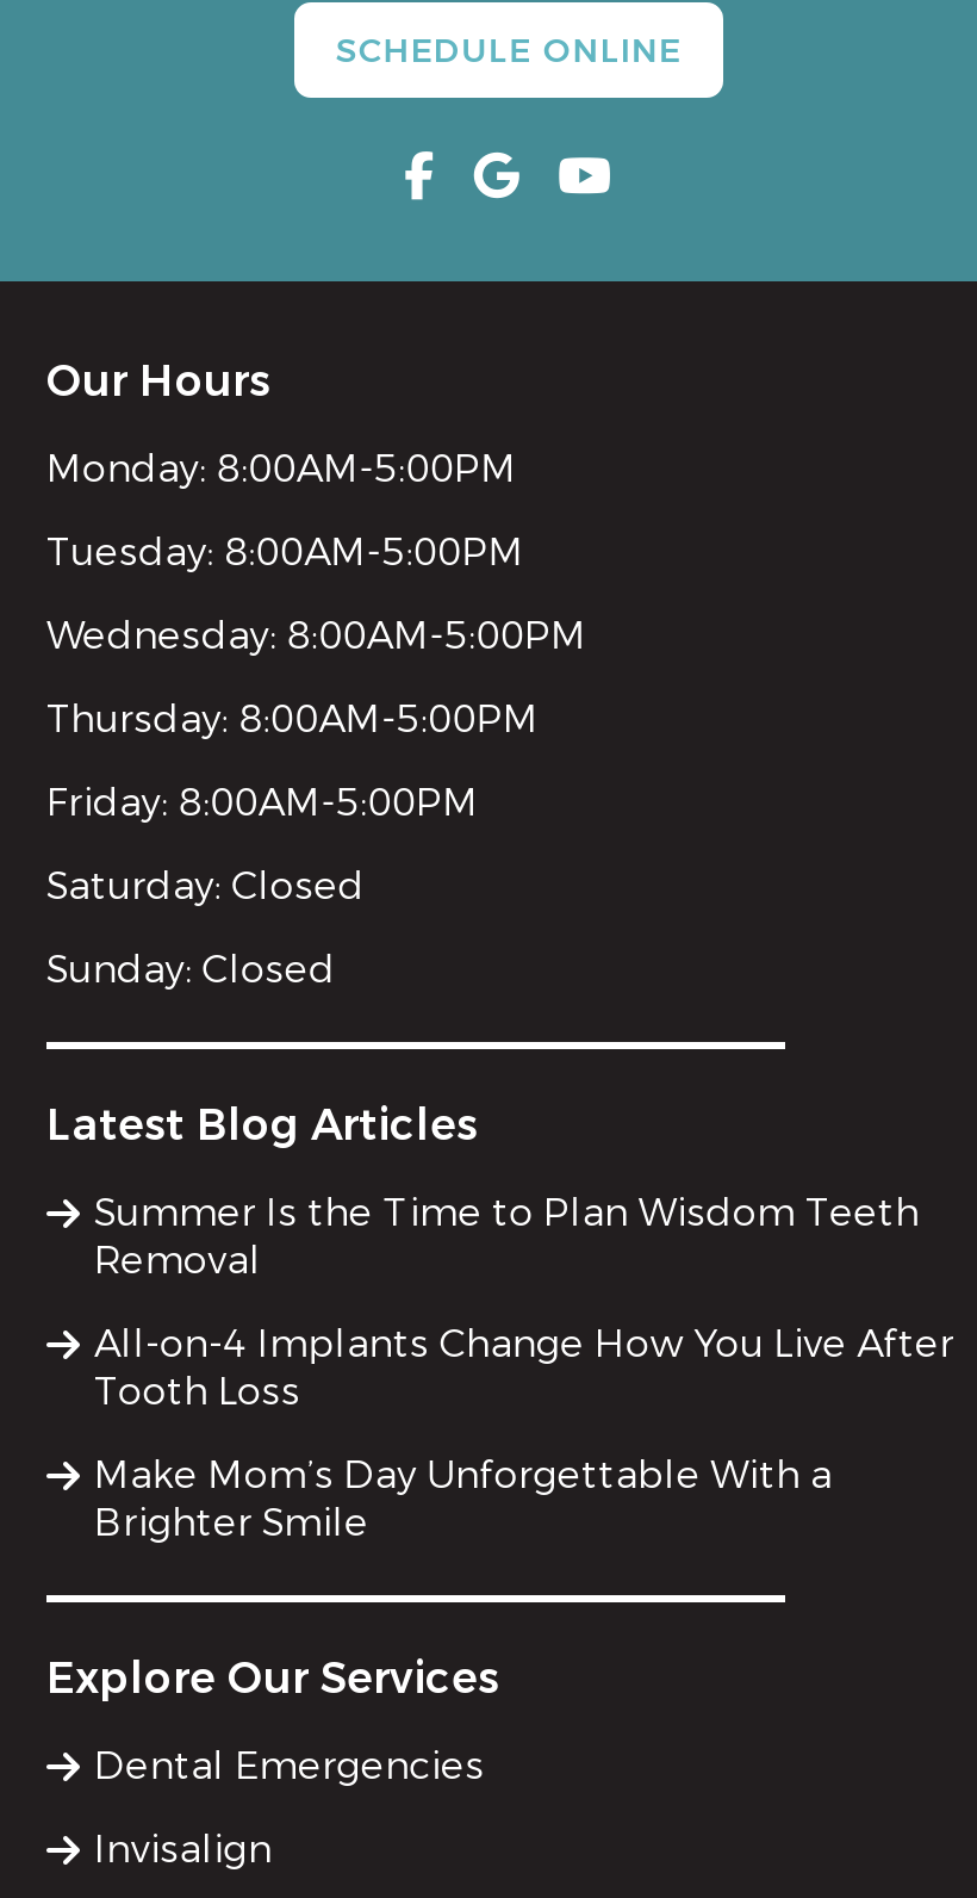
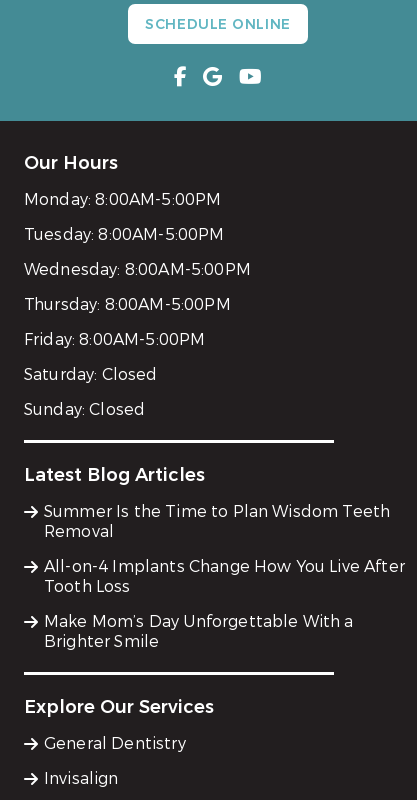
[94,1741,485,1791] Dental Emergencies -> [44,733,186,754] General Dentistry

